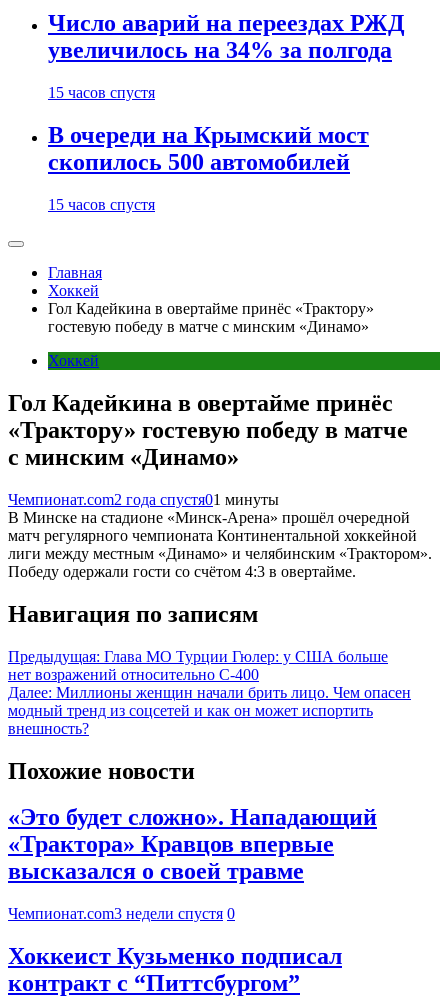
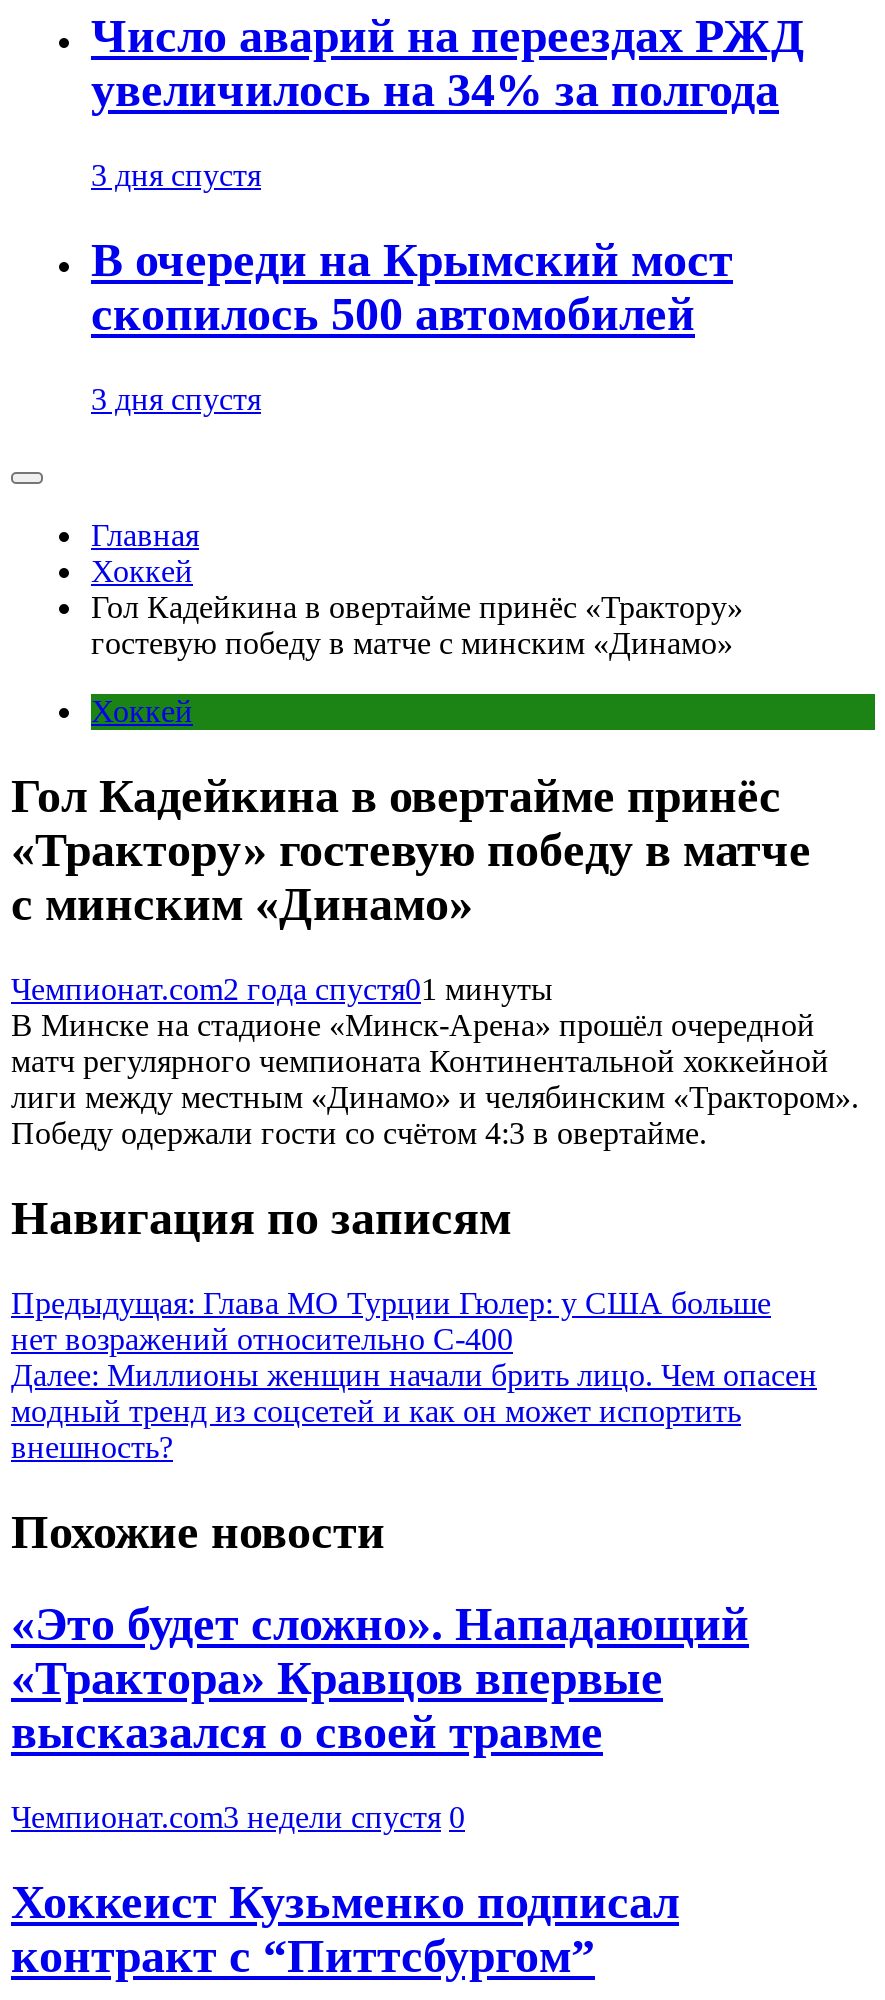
[48,84,155,101] 15 часов спустя -> [91,158,261,192] 3 дня спустя
[48,196,155,213] 15 часов спустя -> [91,382,261,416] 3 дня спустя

